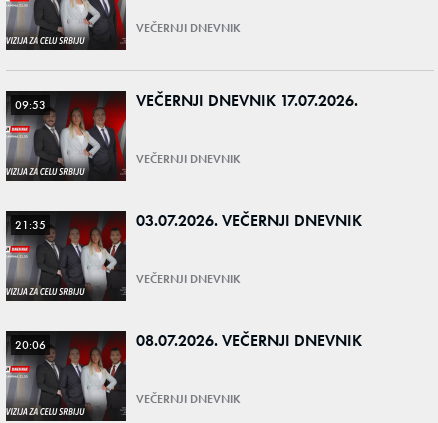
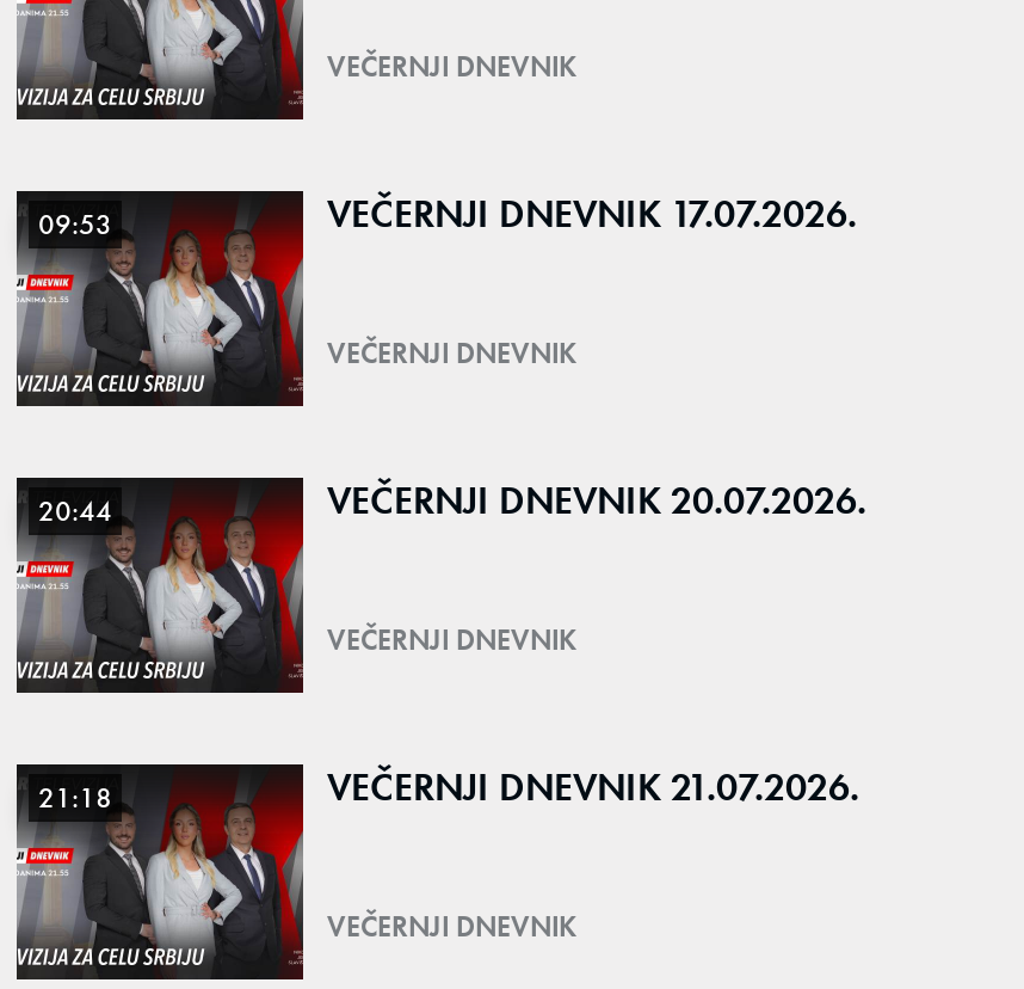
[15,210,362,292] [image] | 21:35 | 03.07.2026. VEČERNJI DNEVNIK -> [38,475,866,690] [image] | 20:44 | VEČERNJI DNEVNIK 20.07.2026.
[15,330,362,412] [image] | 20:06 | 08.07.2026. VEČERNJI DNEVNIK -> [38,762,859,977] [image] | 21:18 | VEČERNJI DNEVNIK 21.07.2026.

